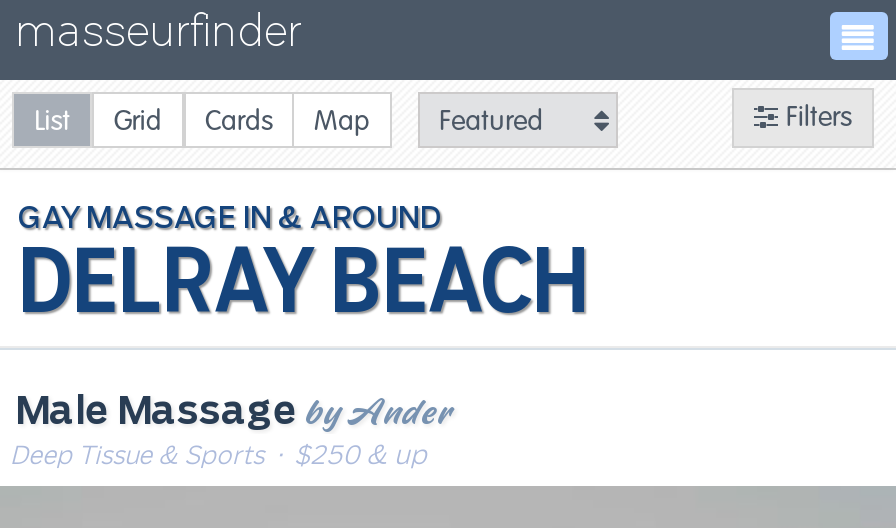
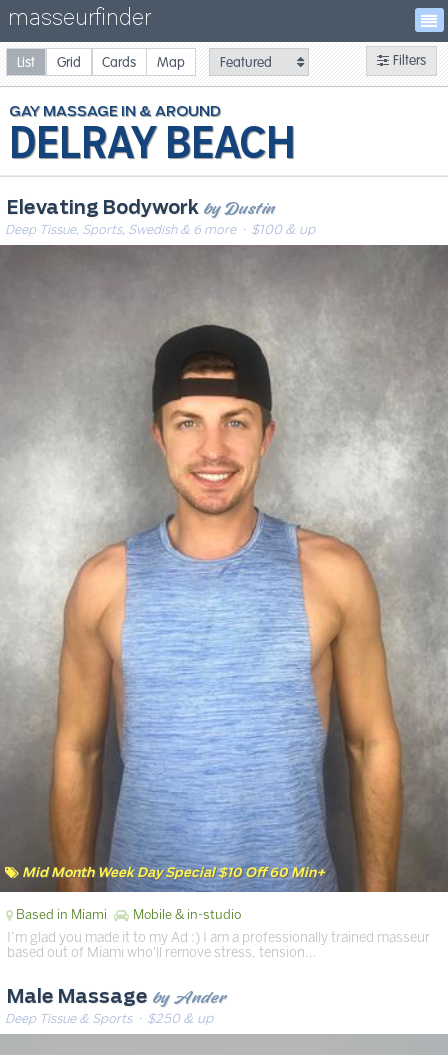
none -> [3,245,445,900] [image] | Mid Month Week Day Special $10 Off 60 Min+
none -> [5,198,315,237] Elevating Bodywork by Dustin | Deep Tissue, Sports, Swedish & 6 more · $100 & up
none -> [7,907,430,960] Based in Miami | Mobile & in-studio | I’m glad you made it to my Ad :) I am a professionally trained masseur | based out of Miami who'll remove stress, tension…

